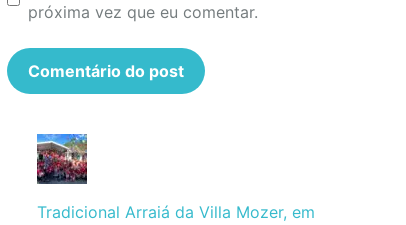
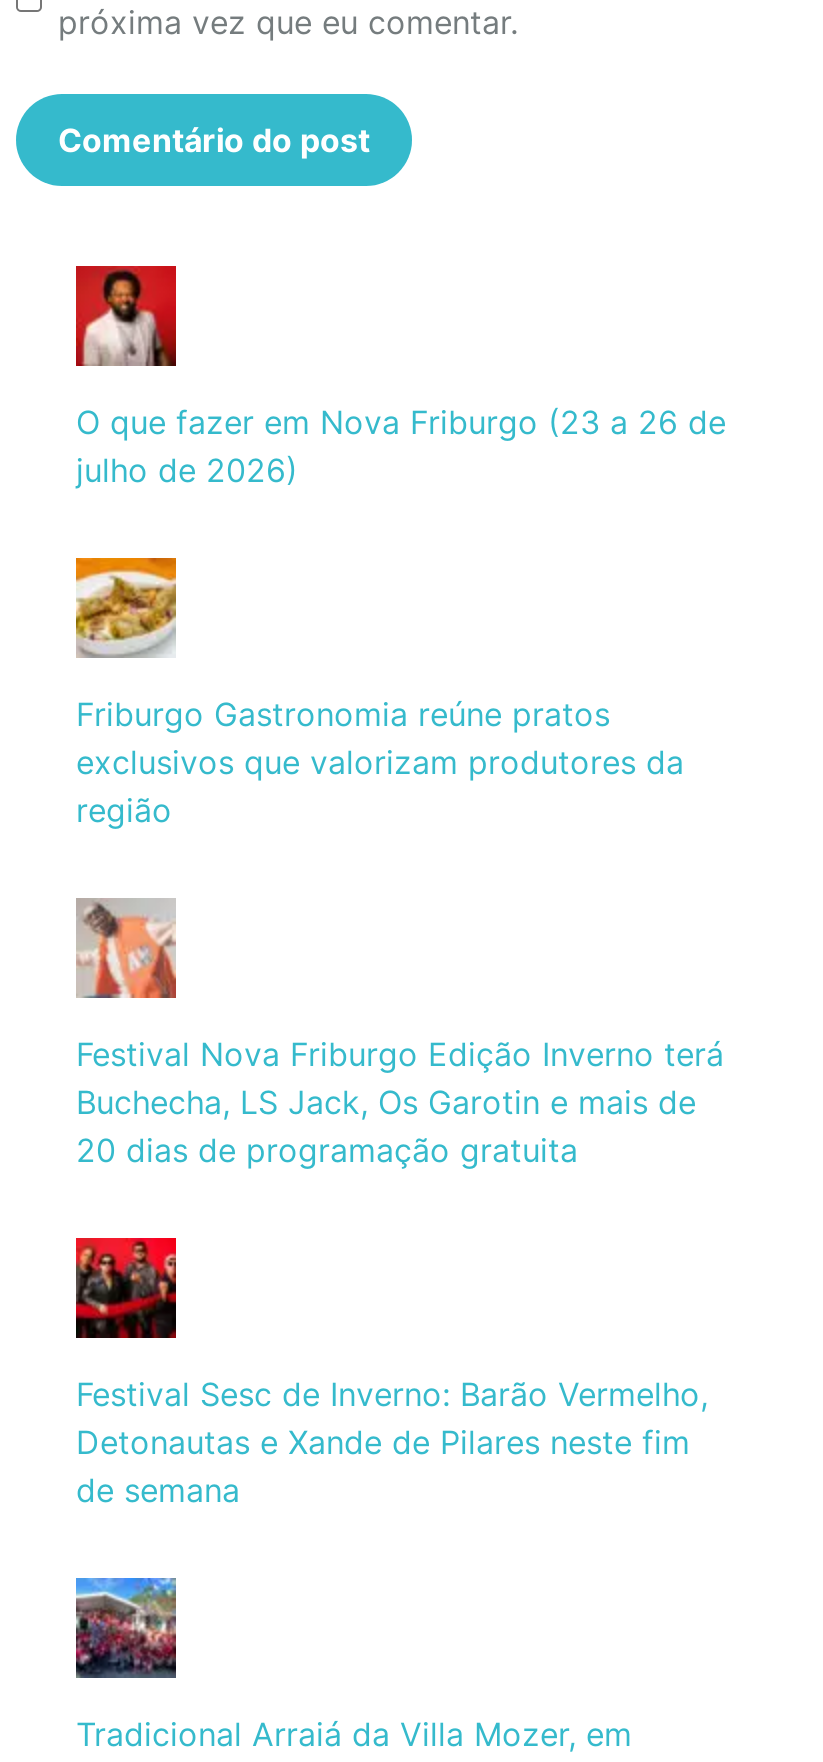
none -> [74,264,726,491] [image] | O que fazer em Nova Friburgo (23 a 26 de | julho de 2026)
none -> [74,556,684,831] [image] | Friburgo Gastronomia reúne pratos | exclusivos que valorizam produtores da | região
none -> [74,898,724,1171] [image] | Festival Nova Friburgo Edição Inverno terá | Buchecha, LS Jack, Os Garotin e mais de | 20 dias de programação gratuita
none -> [74,1236,708,1511] [image] | Festival Sesc de Inverno: Barão Vermelho, | Detonautas e Xande de Pilares neste fim | de semana

